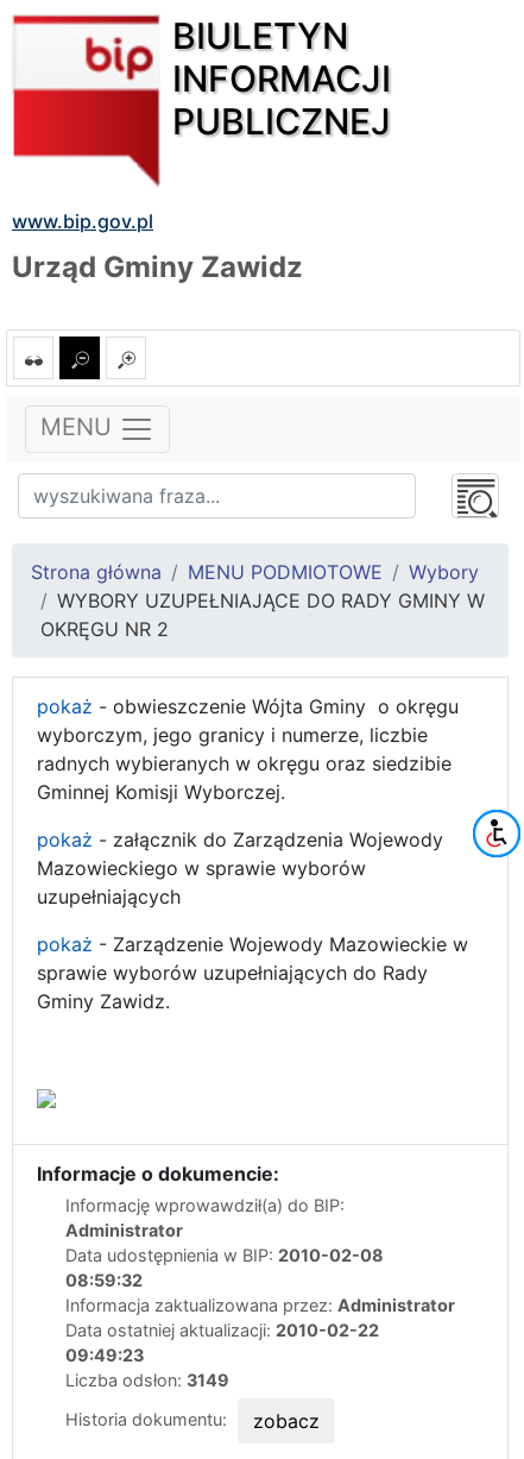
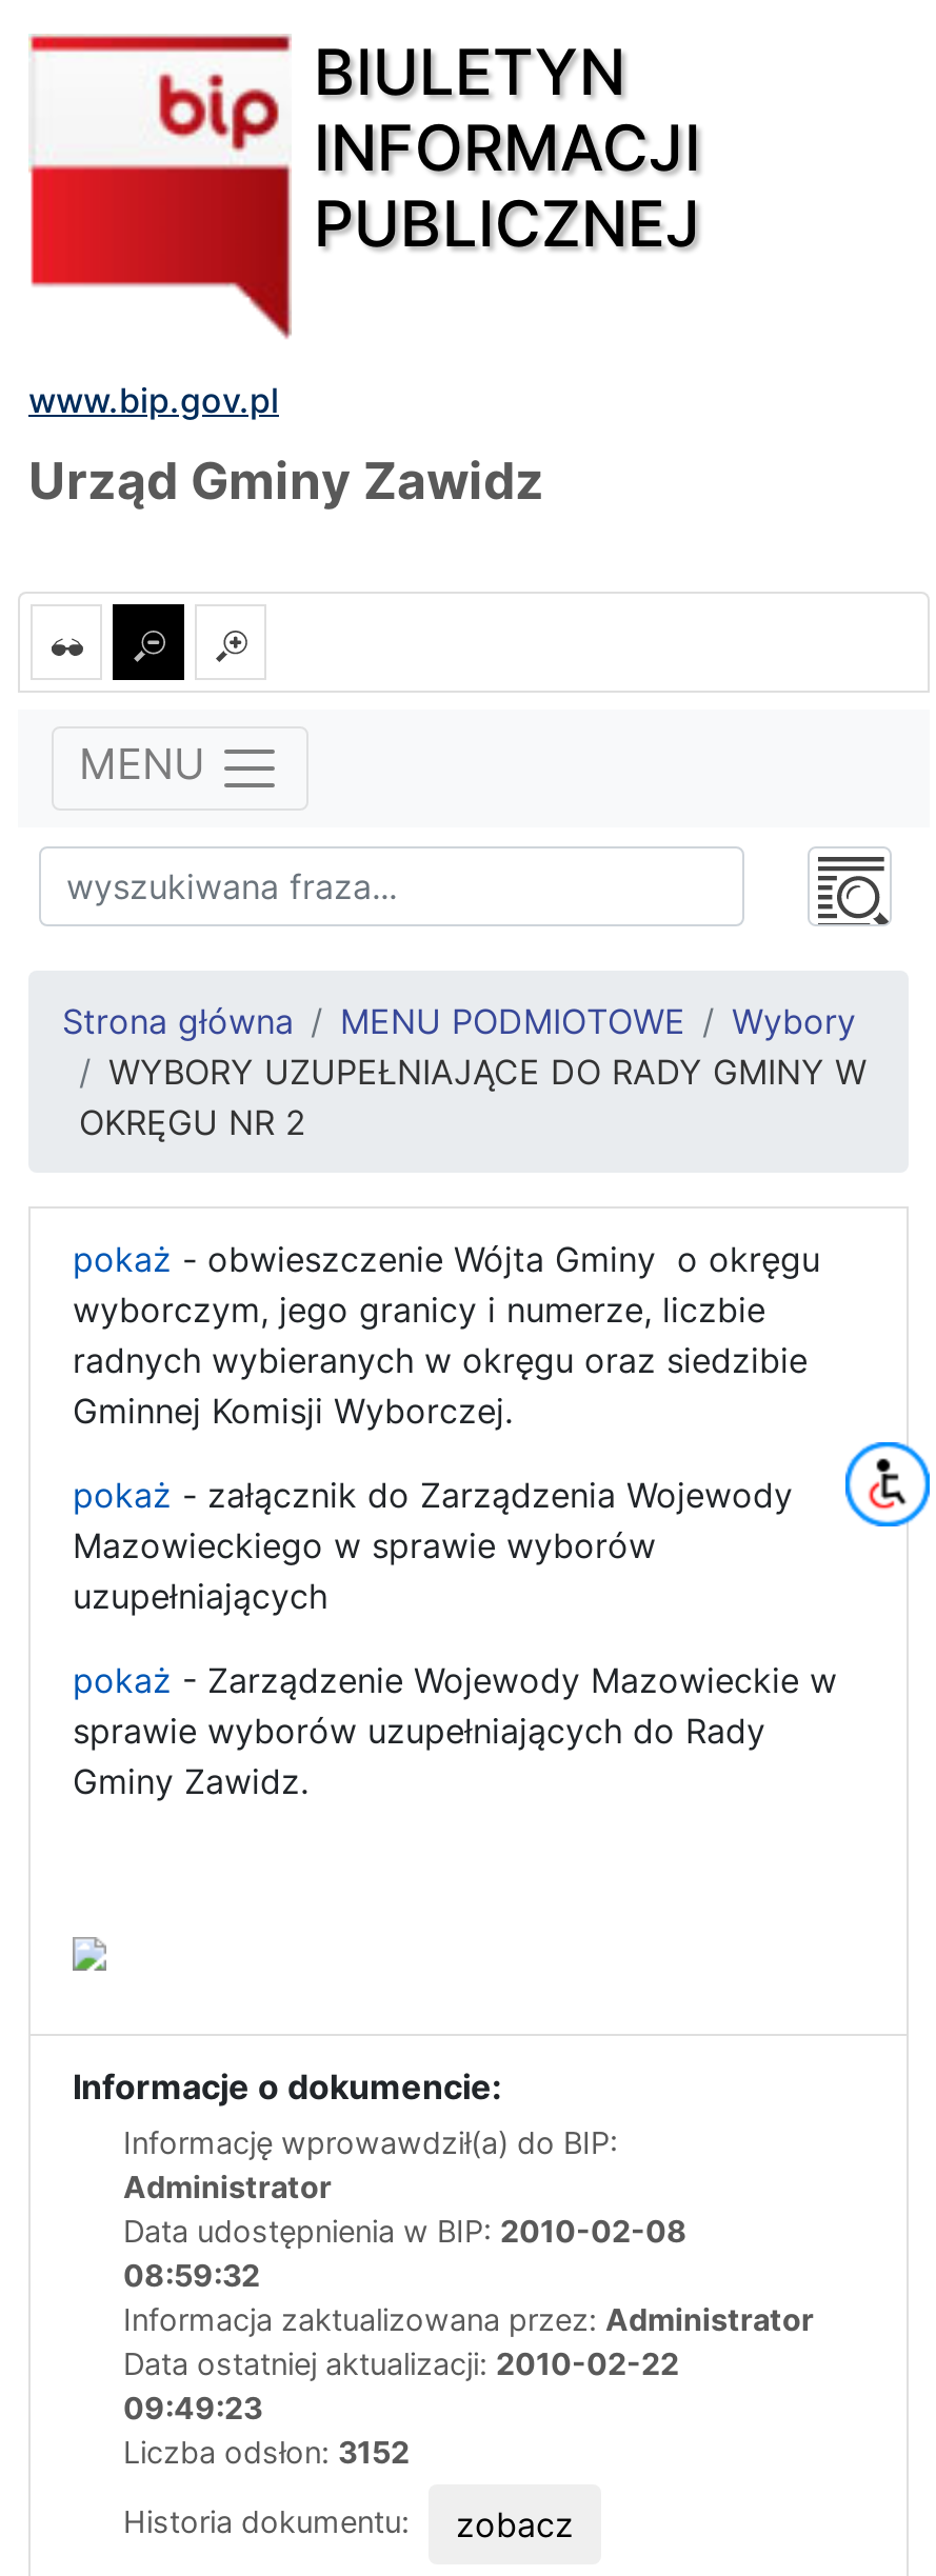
[65,1370,229,1390] Liczba odsłon: 3149 -> [123,2434,410,2469] Liczba odsłon: 3152

